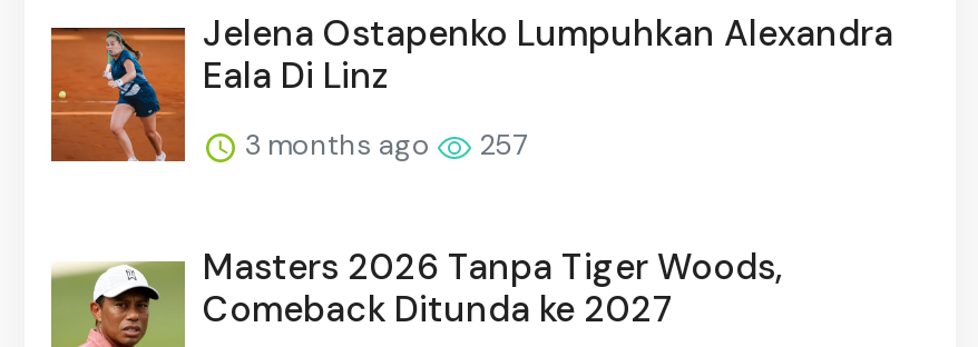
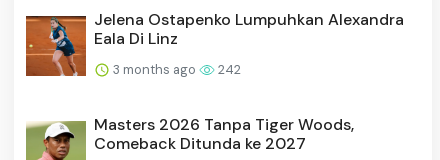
[238,126,528,164] 3 months ago 257 -> [110,61,241,78] 3 months ago 242

